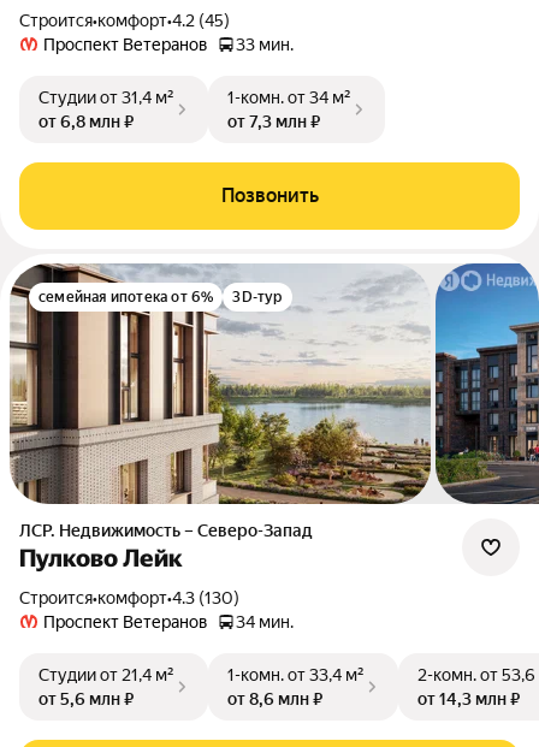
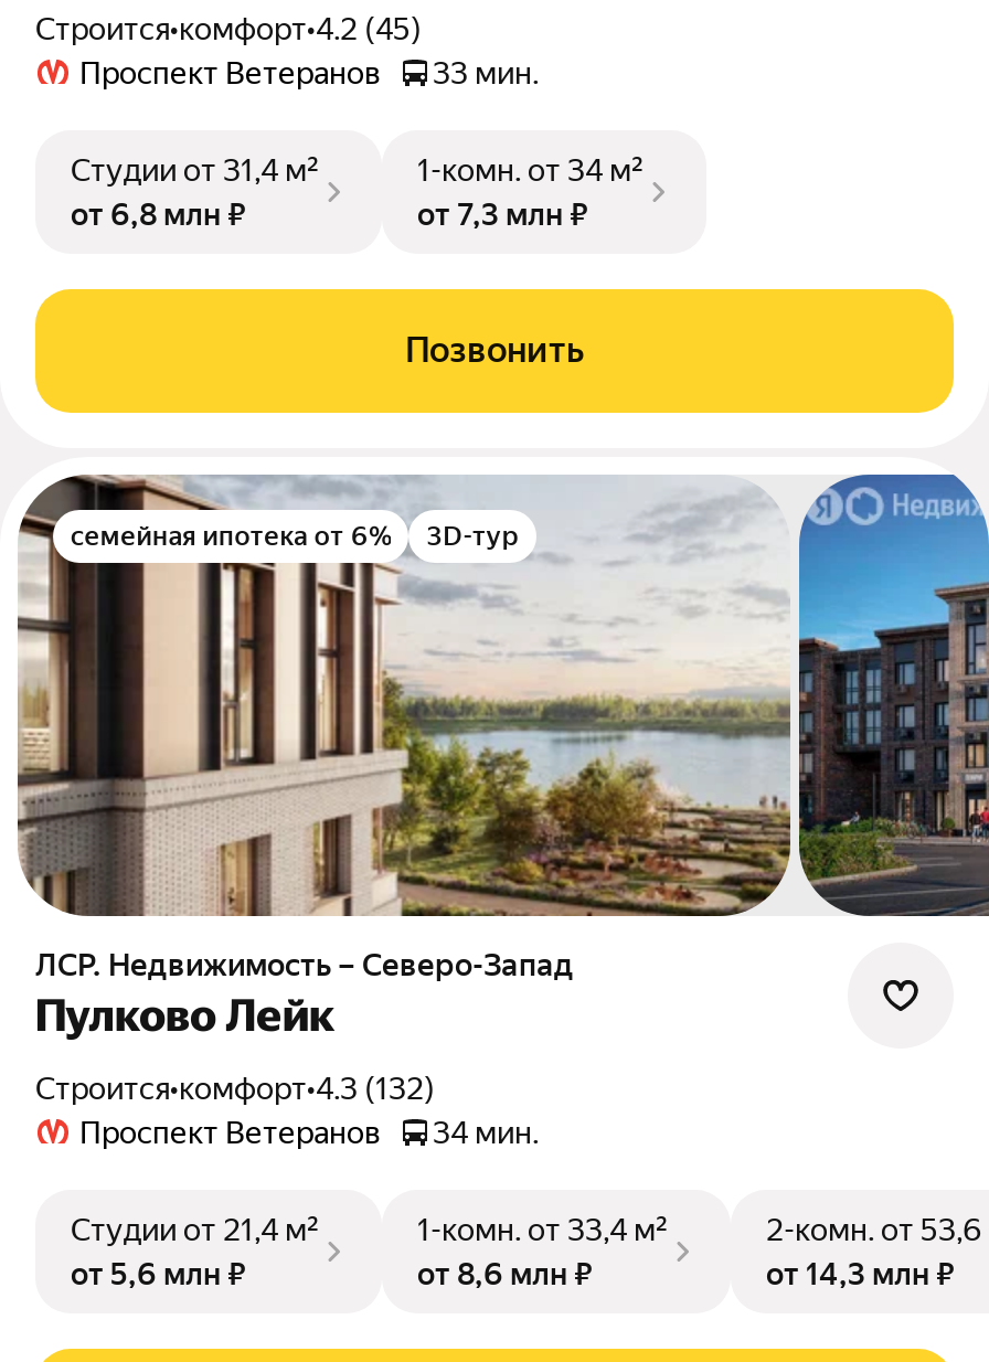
[30,588,239,608] Строится•комфорт•4.3 (130) -> [55,1071,435,1106] Строится•комфорт•4.3 (132)

